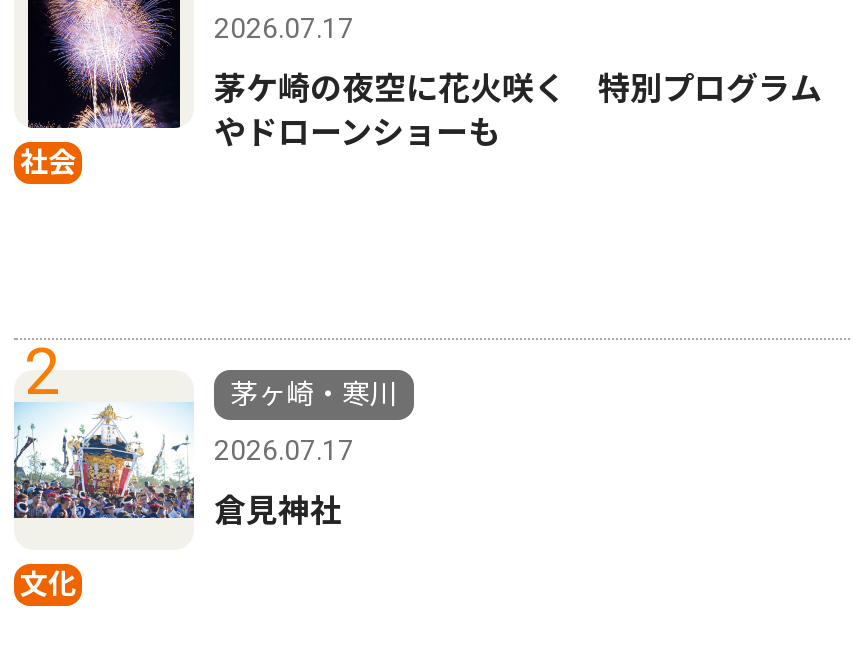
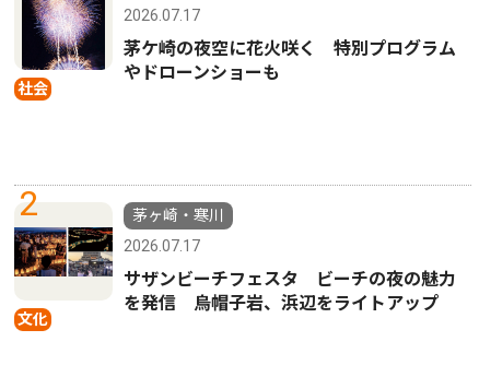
[12,402,342,531] [image] | 倉見神社 -> [13,221,456,314] [image] | サザンビーチフェスタ ビーチの夜の魅力 | を発信 烏帽子岩、浜辺をライトアップ

